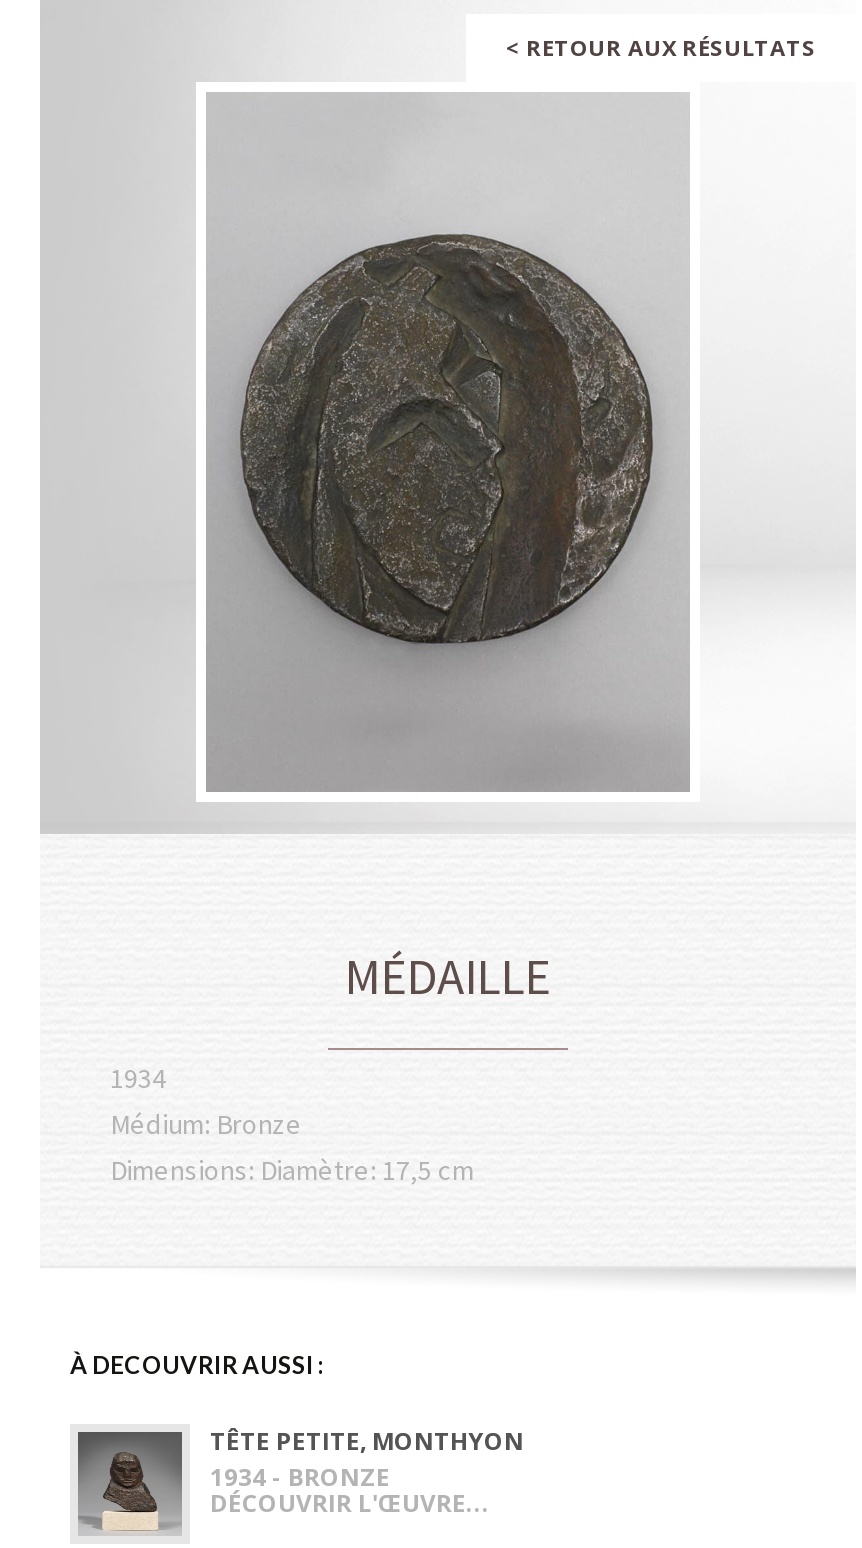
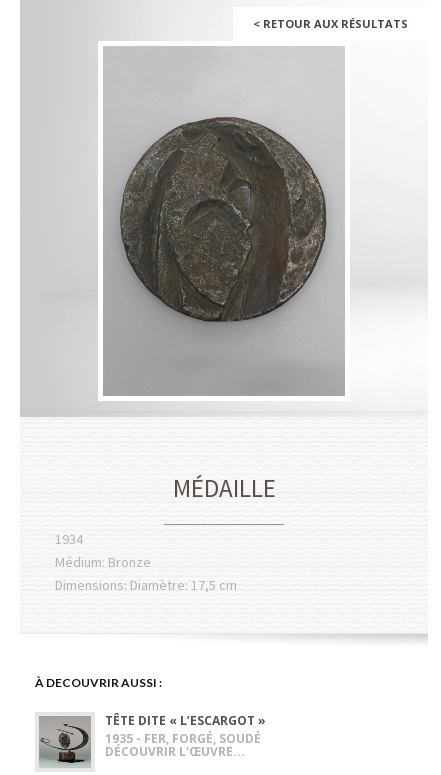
[78,1424,524,1532] [image] | TÊTE PETITE, MONTHYON | 1934 - BRONZE -> [40,712,266,766] [image] | TÊTE DITE « L’ESCARGOT » | 1935 - FER, FORGÉ, SOUDÉ

